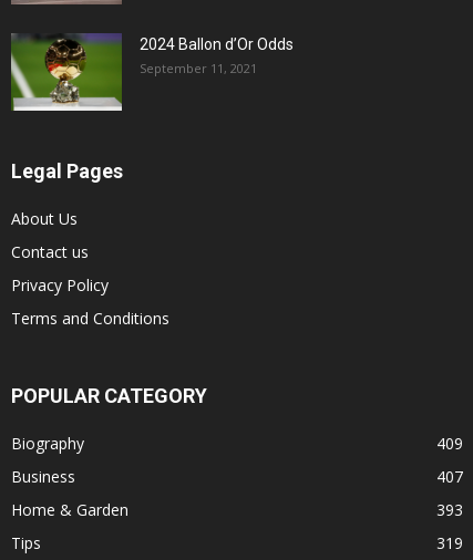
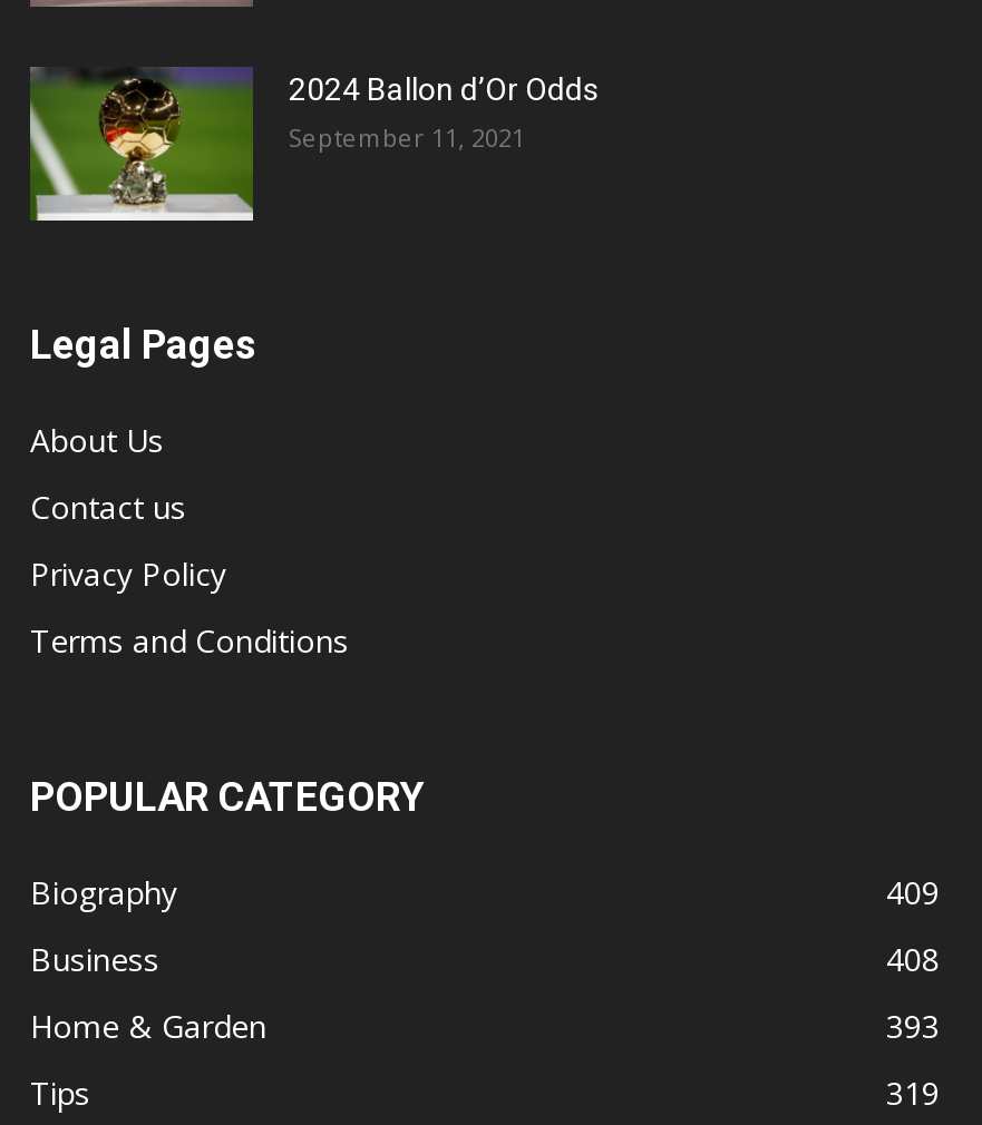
[436,466,463,488] 407 -> [886,939,940,981] 408

